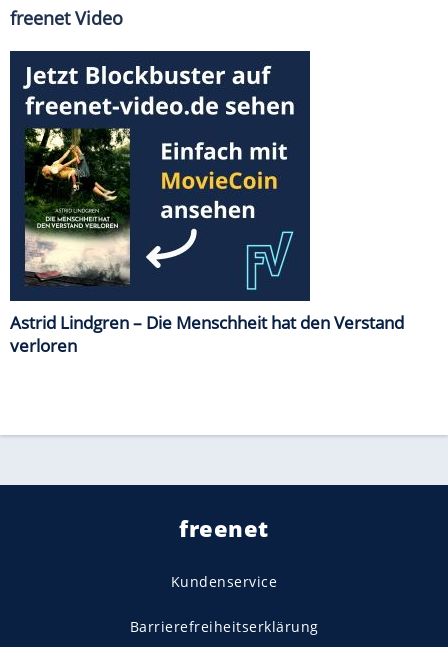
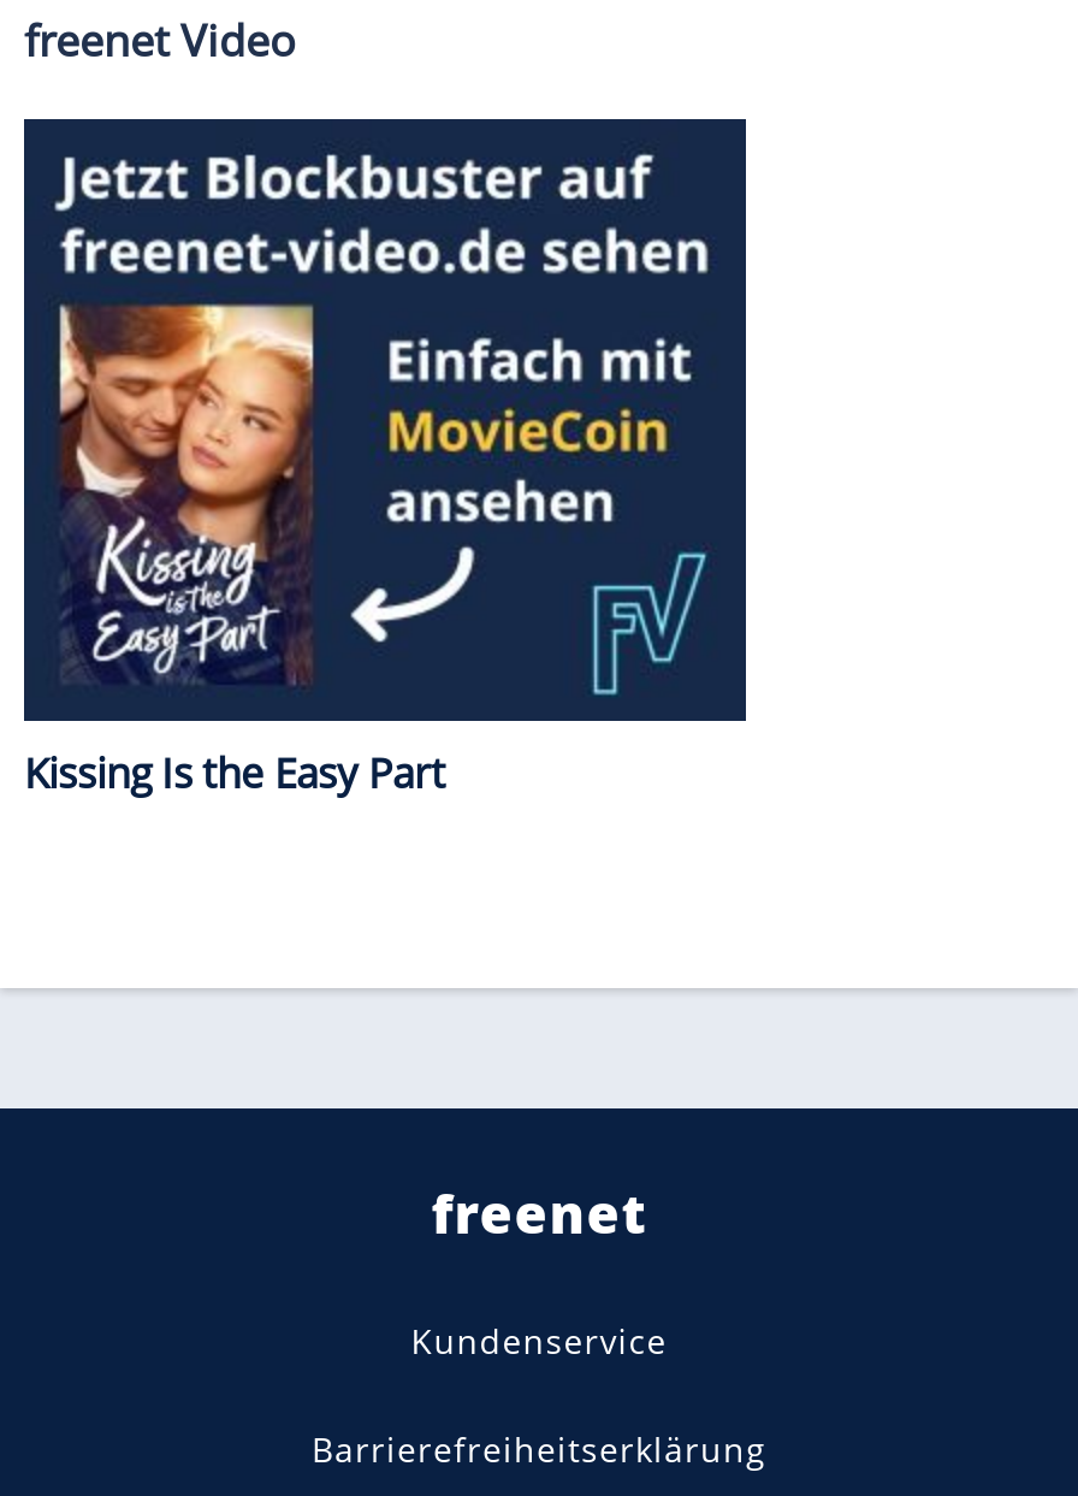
[10,127,404,357] [image] | Astrid Lindgren – Die Menschheit hat den Verstand | verloren -> [24,302,445,799] [image] | Kissing Is the Easy Part

